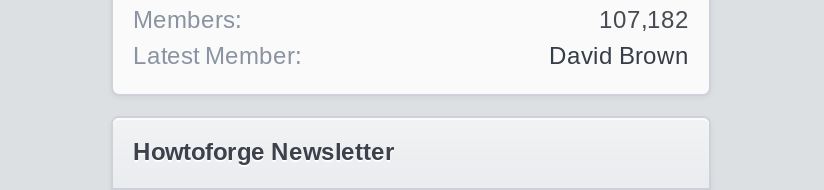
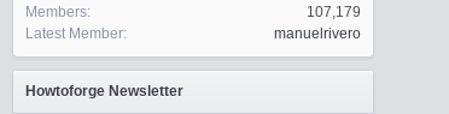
[599,6,689,34] 107,182 -> [307,4,361,20] 107,179
[549,42,689,70] David Brown -> [274,25,361,42] manuelrivero

